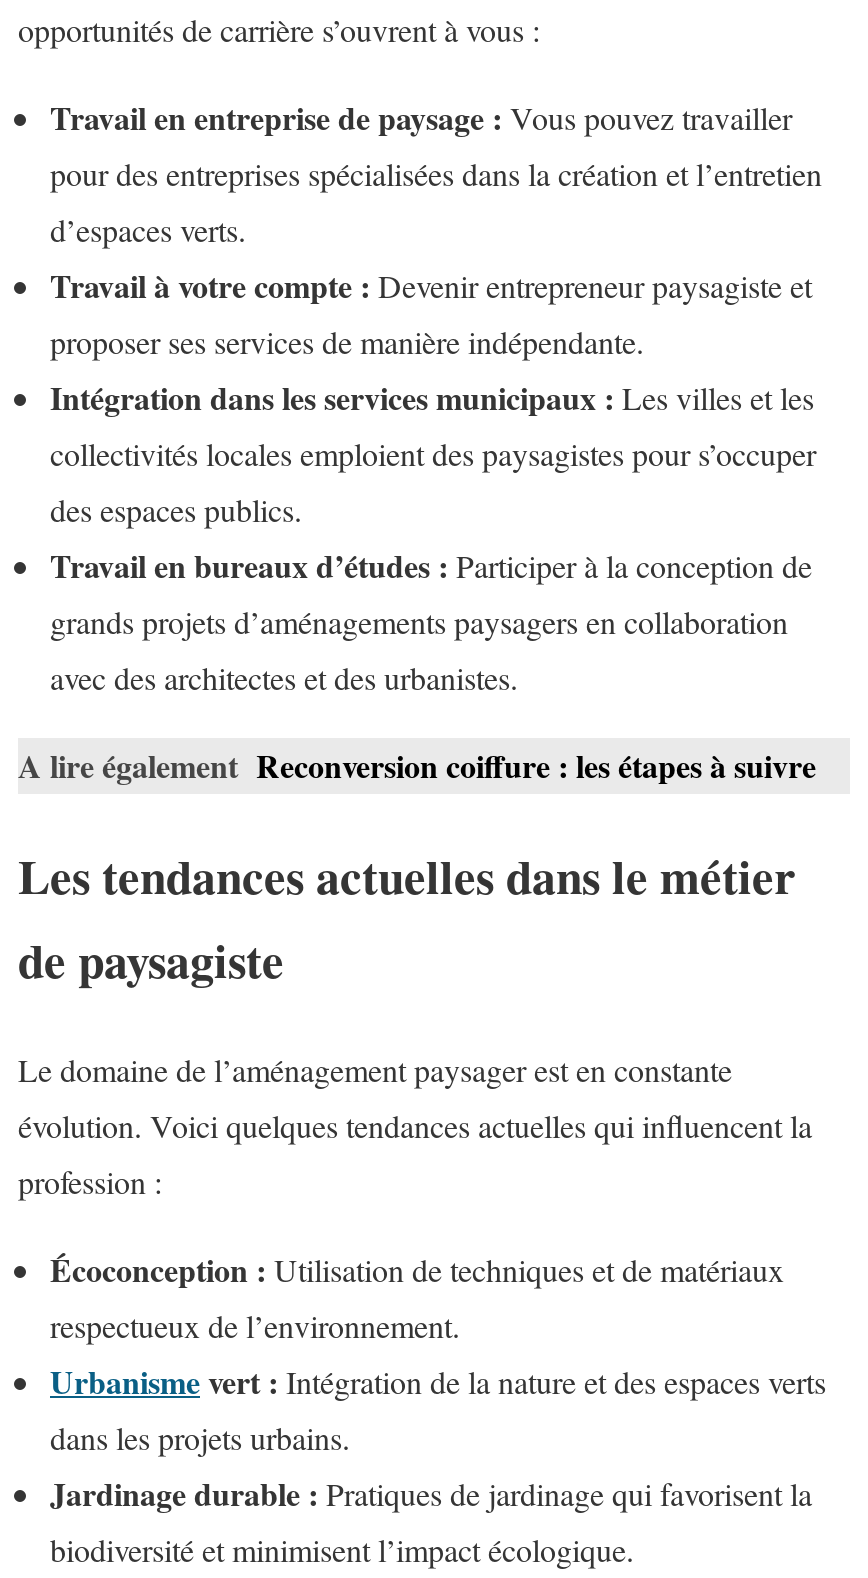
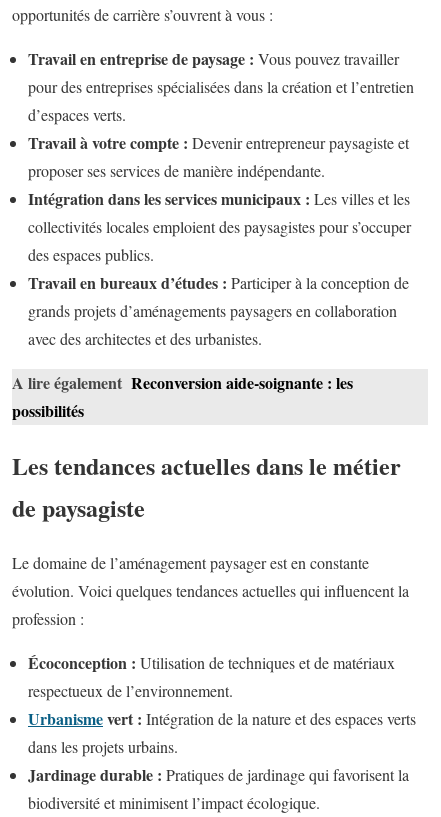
[18,742,816,788] A lire également Reconversion coiffure : les étapes à suivre -> [12,371,353,422] A lire également Reconversion aide-soignante : les | possibilités

